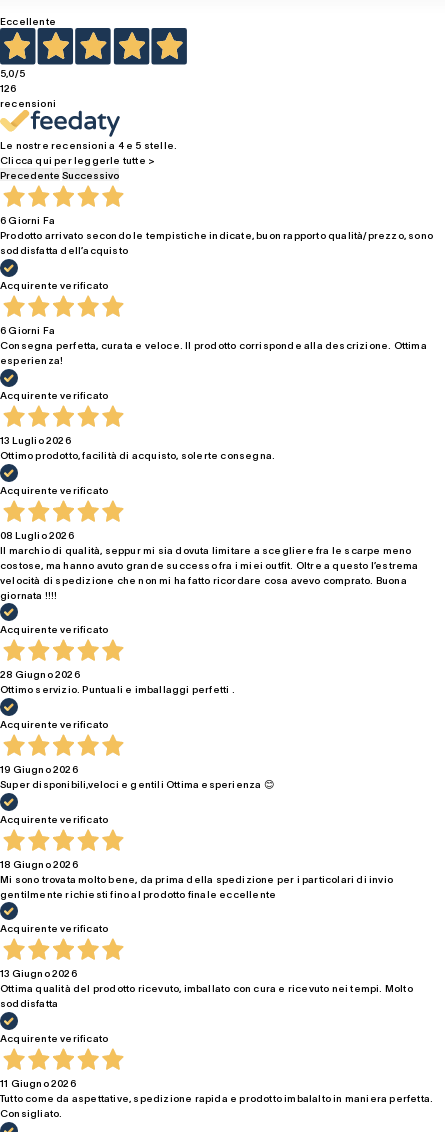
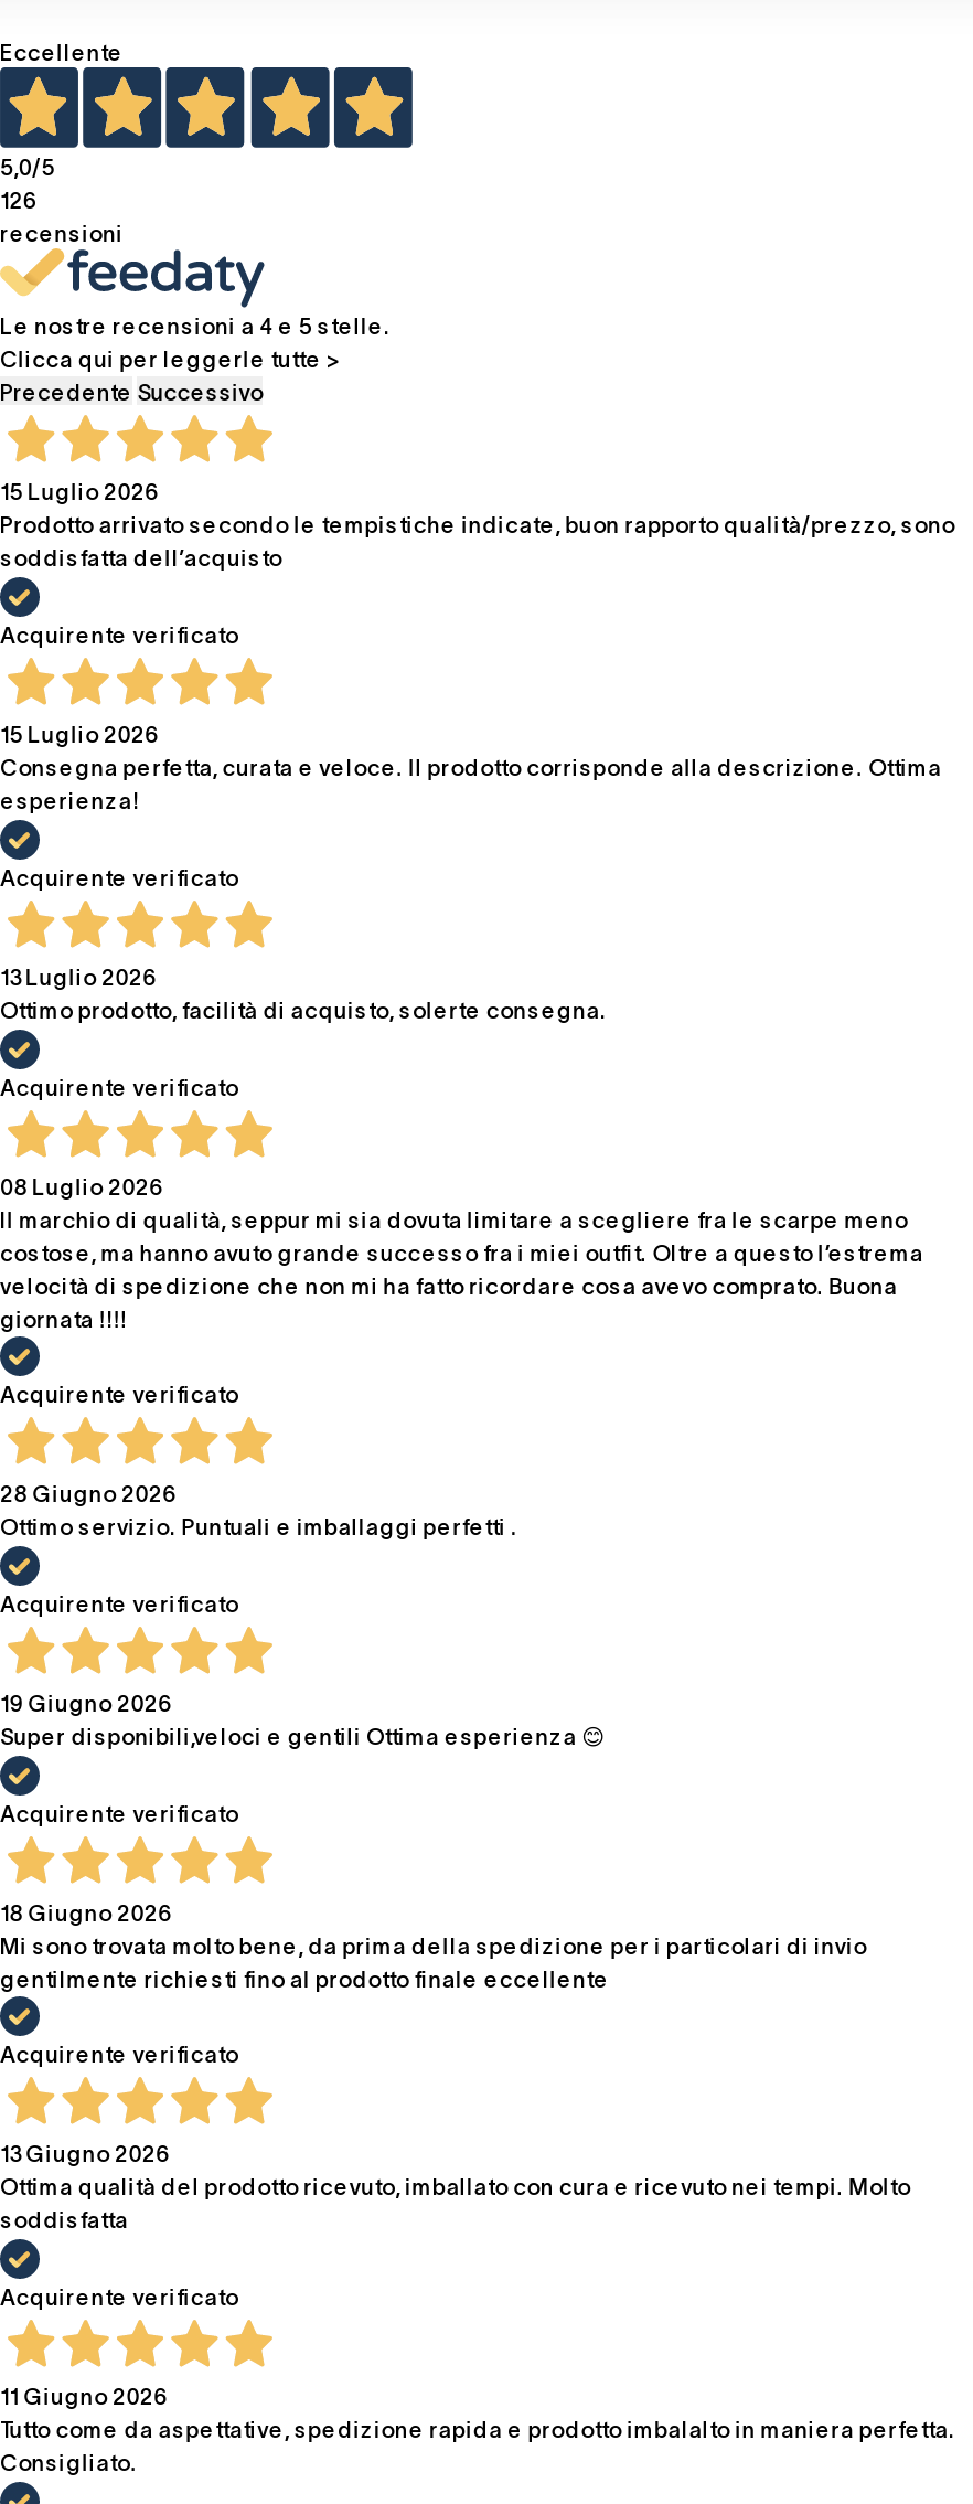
[0,213,55,226] 6 Giorni Fa -> [0,477,158,505] 15 Luglio 2026
[0,323,55,336] 6 Giorni Fa -> [0,719,158,748] 15 Luglio 2026

